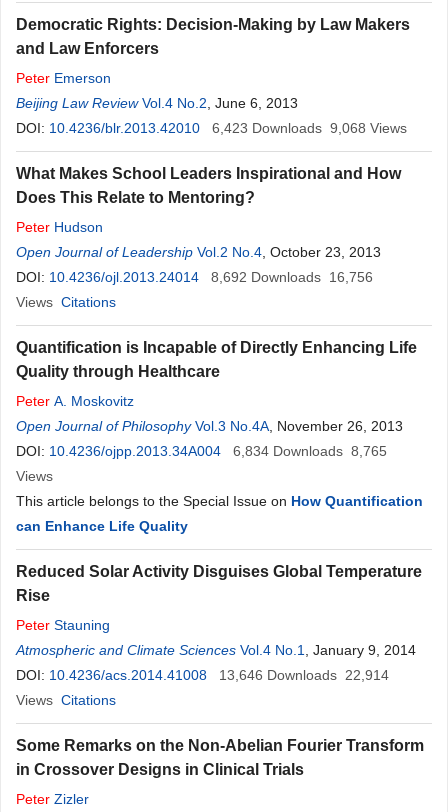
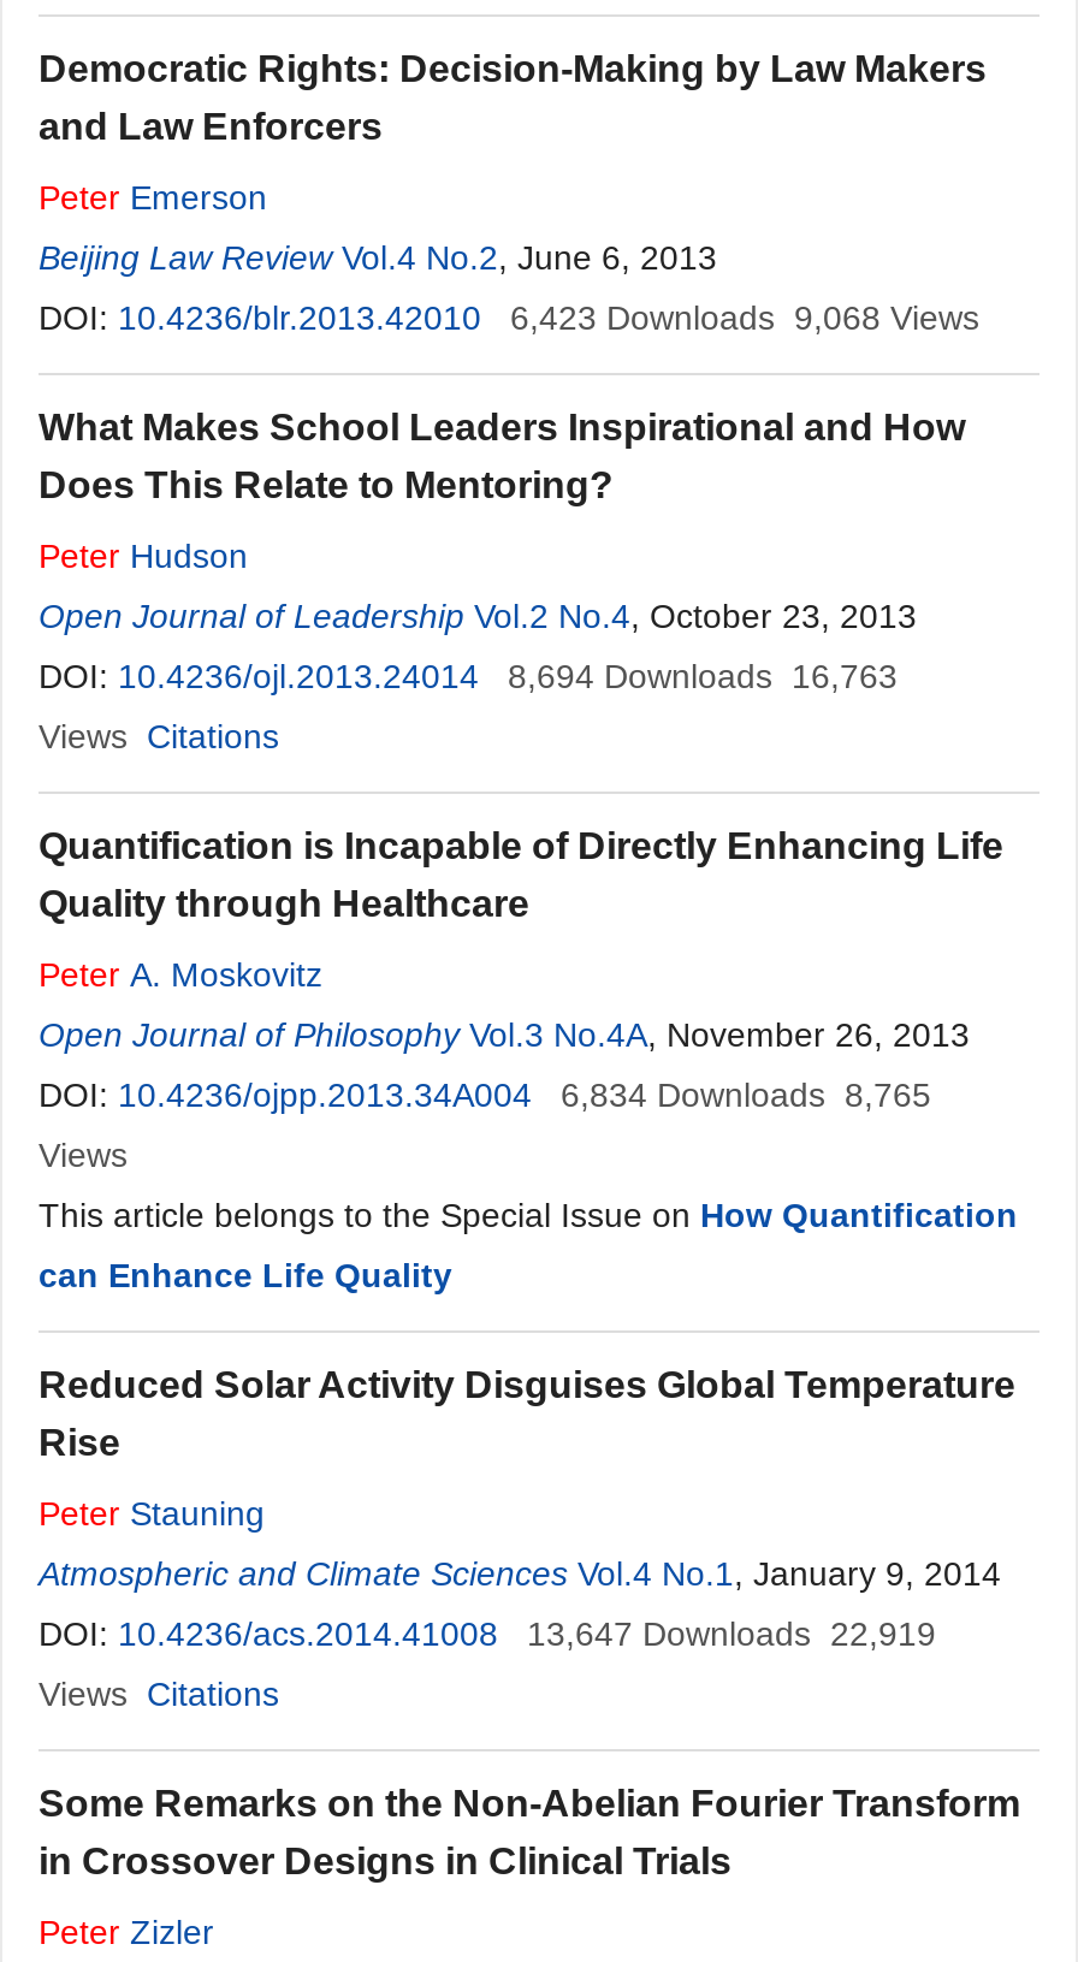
[16,269,373,285] DOI: 10.4236/ojl.2013.24014 8,692 Downloads 16,756 -> [38,657,898,695] DOI: 10.4236/ojl.2013.24014 8,694 Downloads 16,763
[16,667,389,683] DOI: 10.4236/acs.2014.41008 13,646 Downloads 22,914 -> [38,1614,936,1653] DOI: 10.4236/acs.2014.41008 13,647 Downloads 22,919

